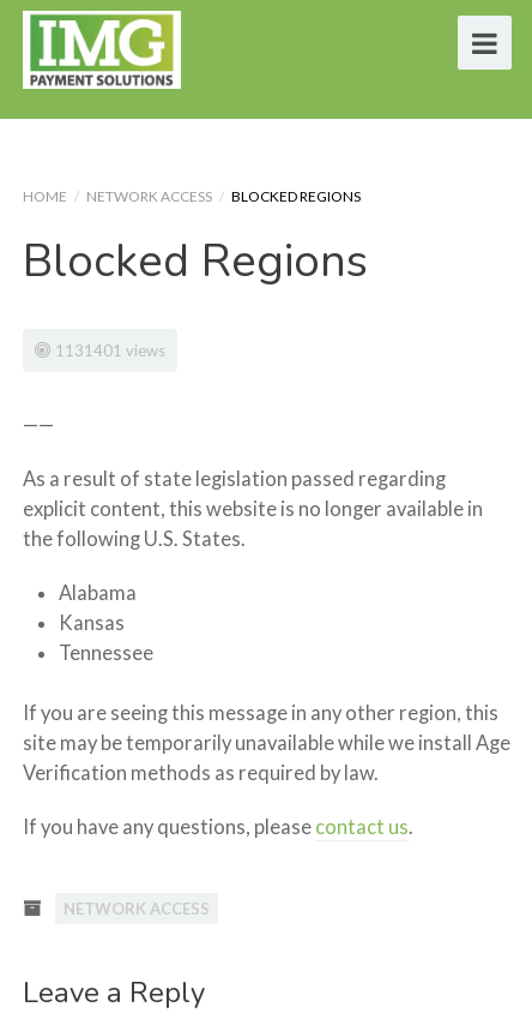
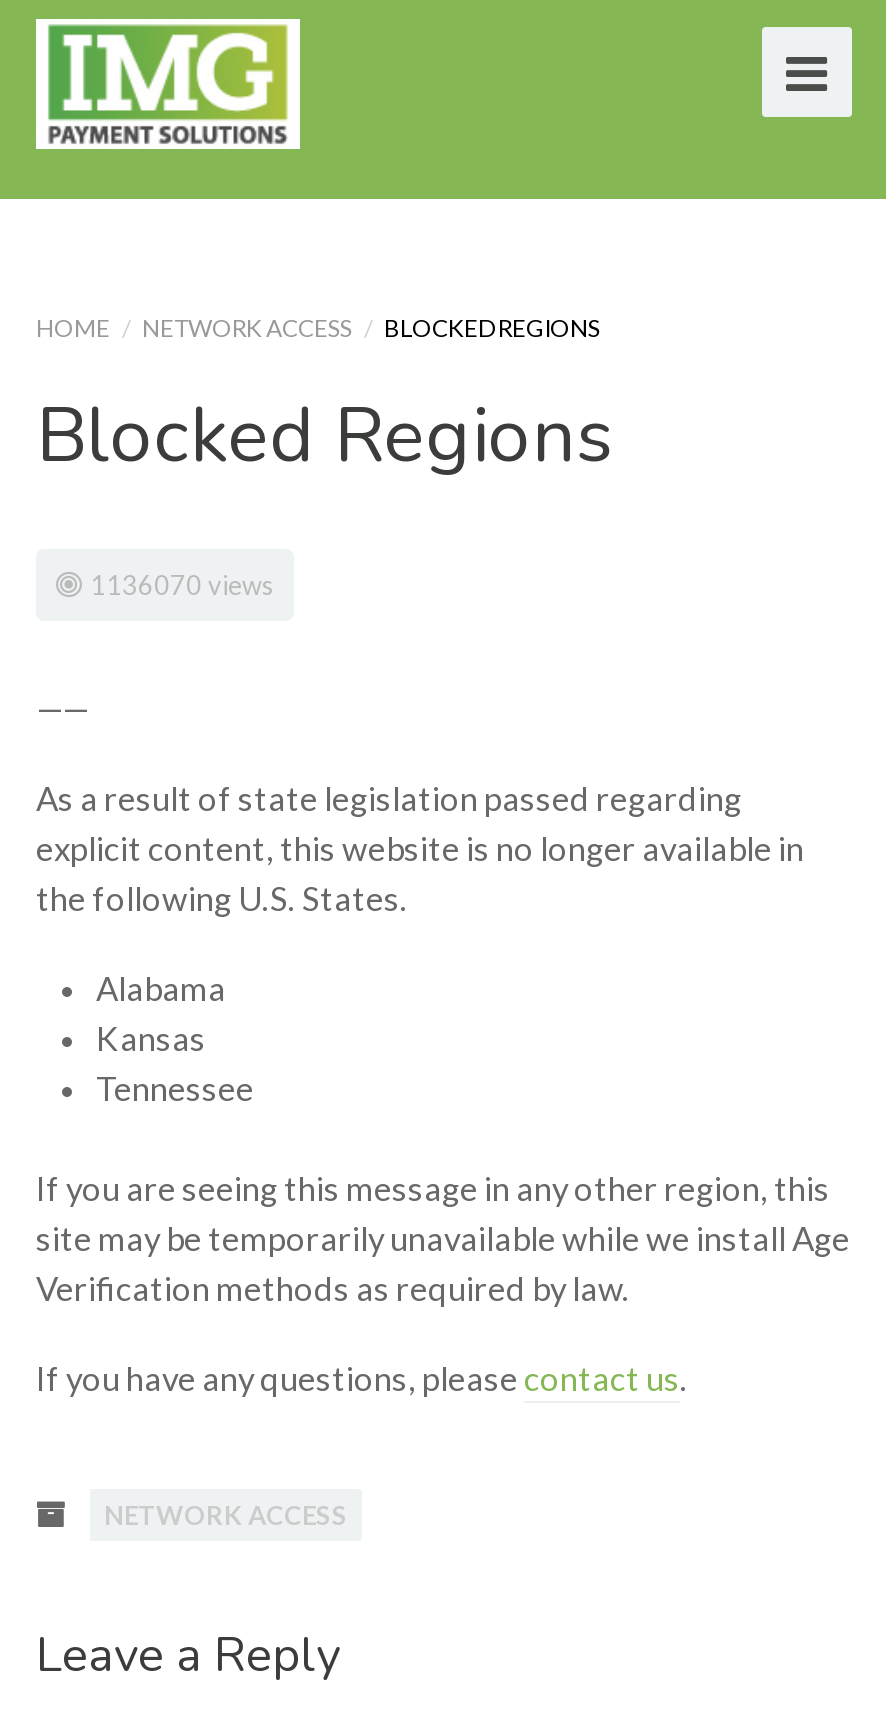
[55,341,165,360] 1131401 views -> [90,569,274,601] 1136070 views

